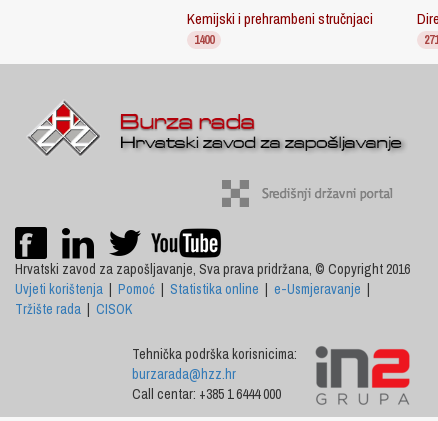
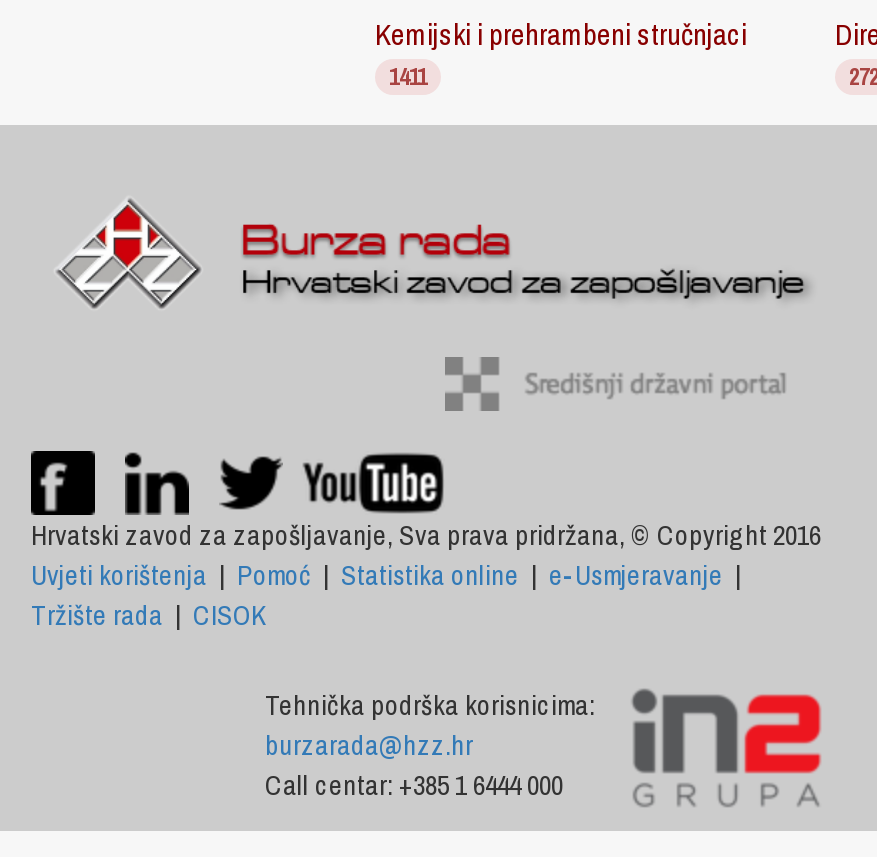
[194,32,214,48] 1400 -> [389,62,427,94] 1411
[424,32,438,48] 271 -> [849,62,877,94] 272

